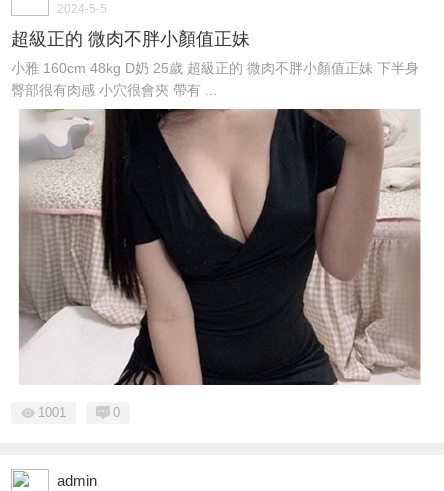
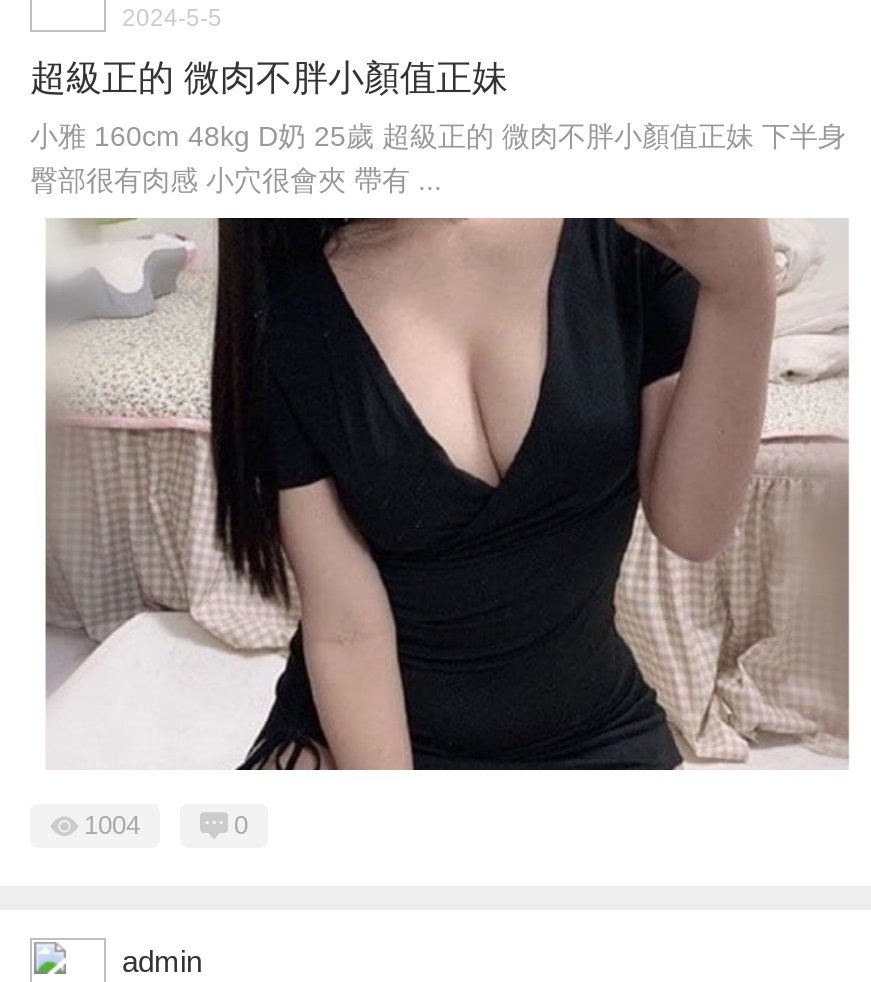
[38,405,66,420] 1001 -> [84,810,140,840] 1004

